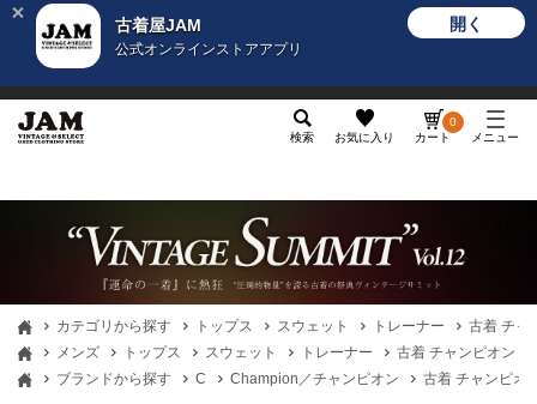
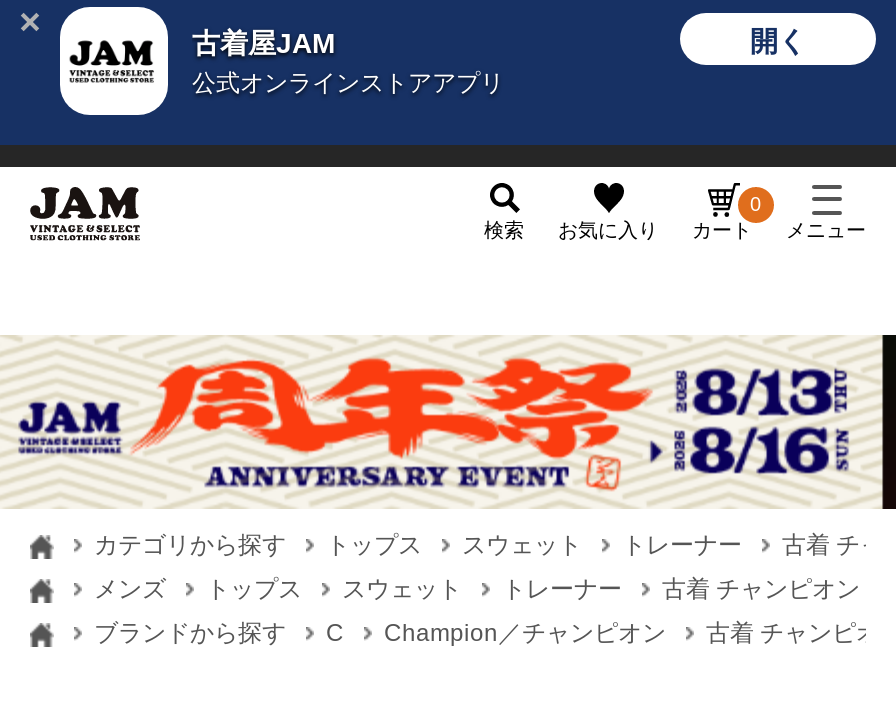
[4,199,530,306] [image] -> [6,333,886,511] [image]

